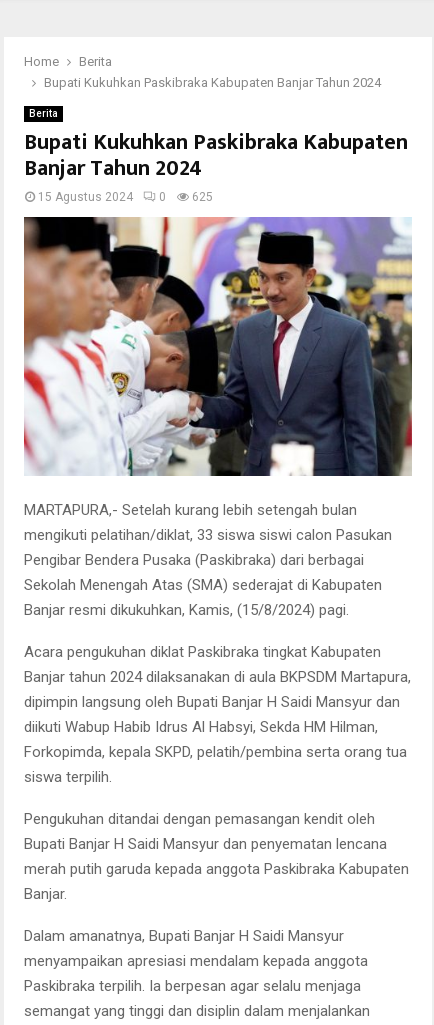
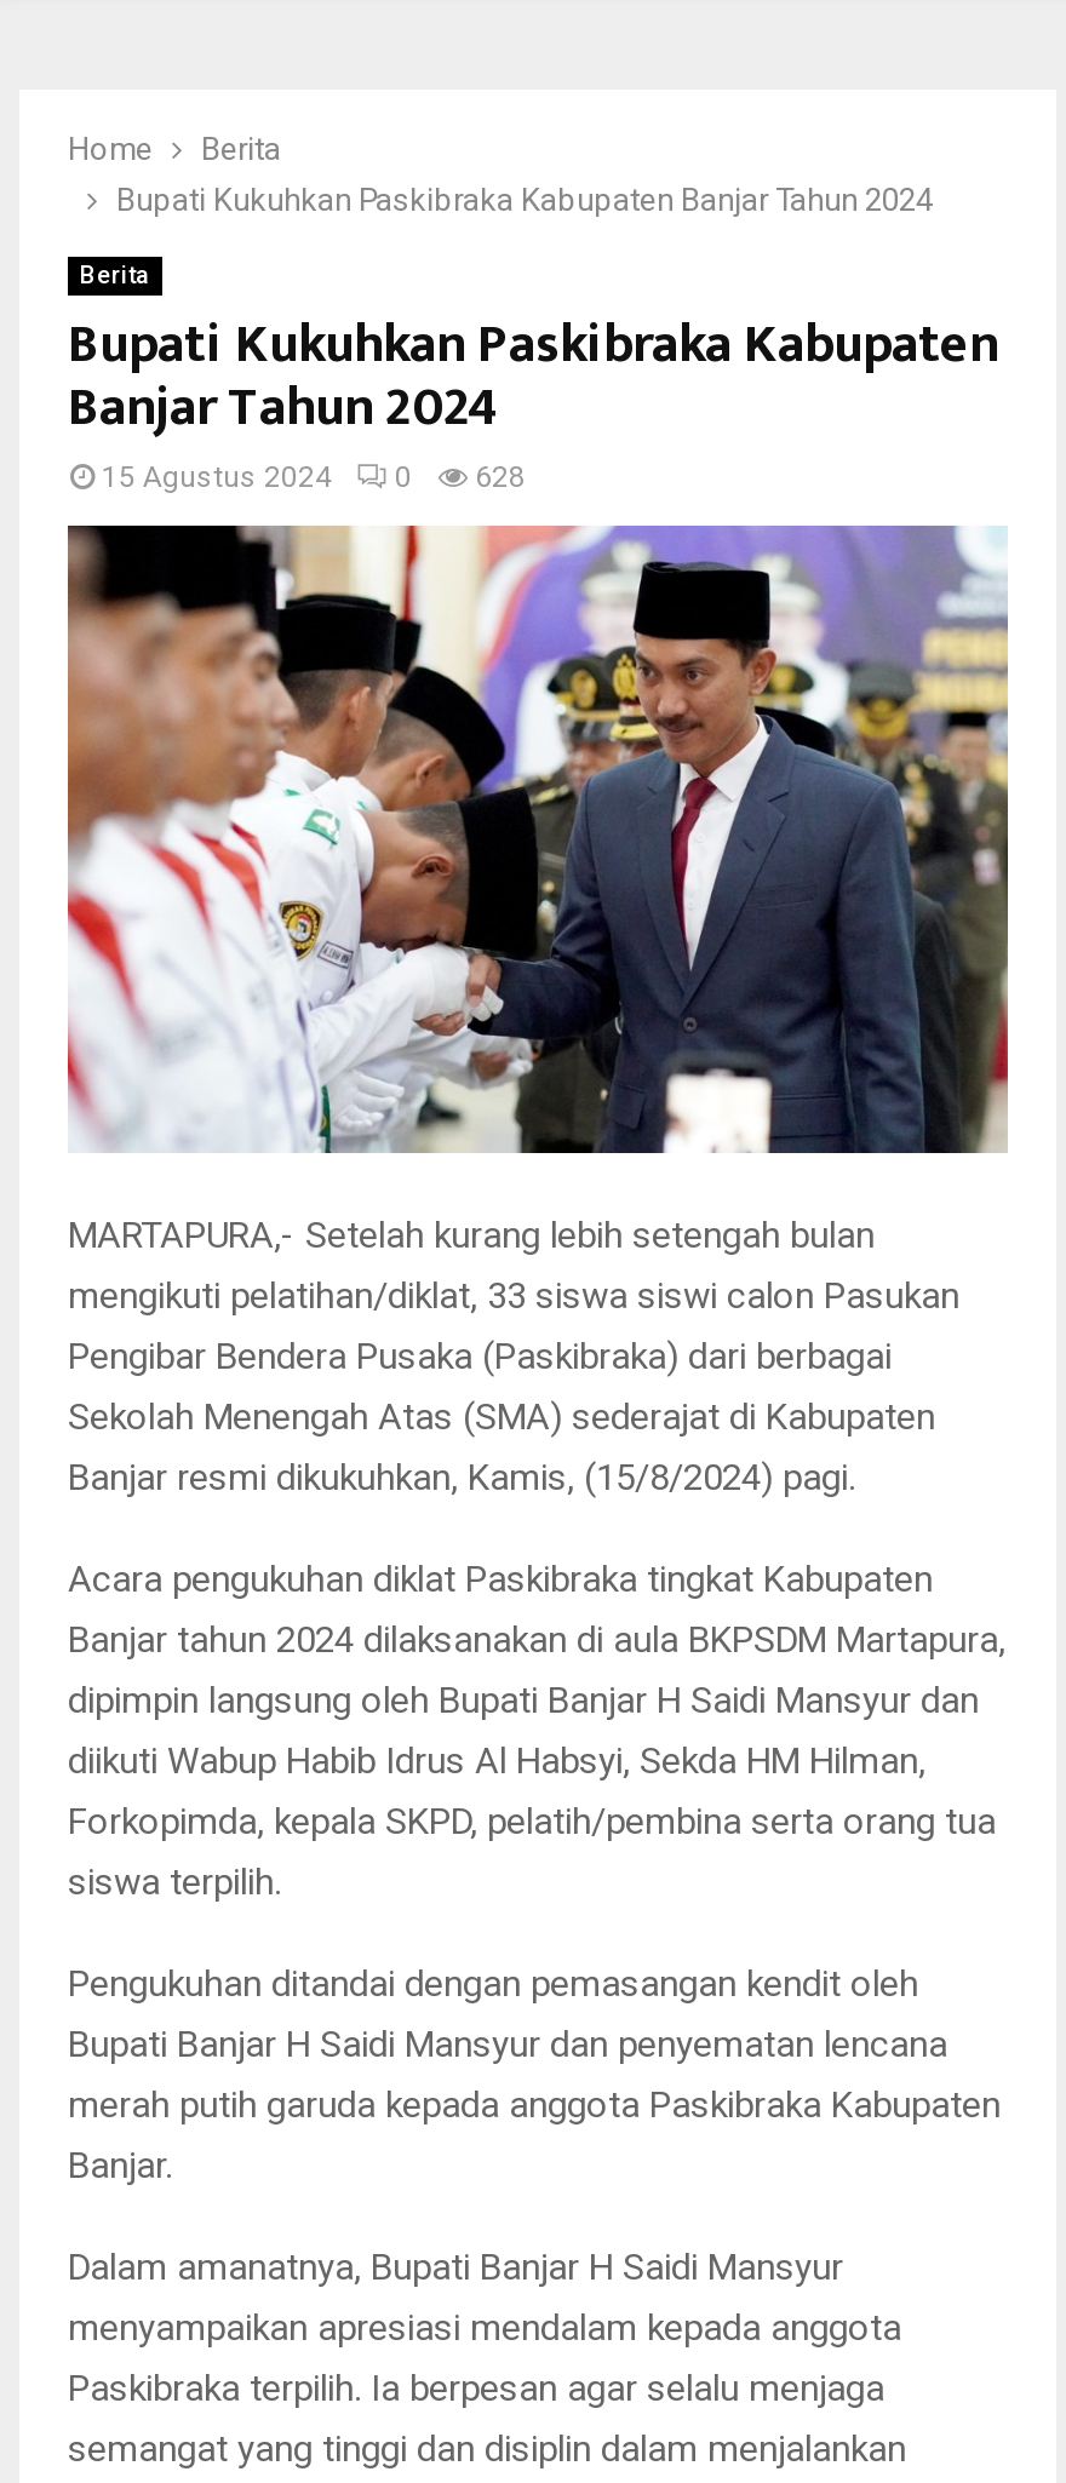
[38,190,213,204] 15 Agustus 2024 0 625 -> [102,460,526,494] 15 Agustus 2024 0 628

